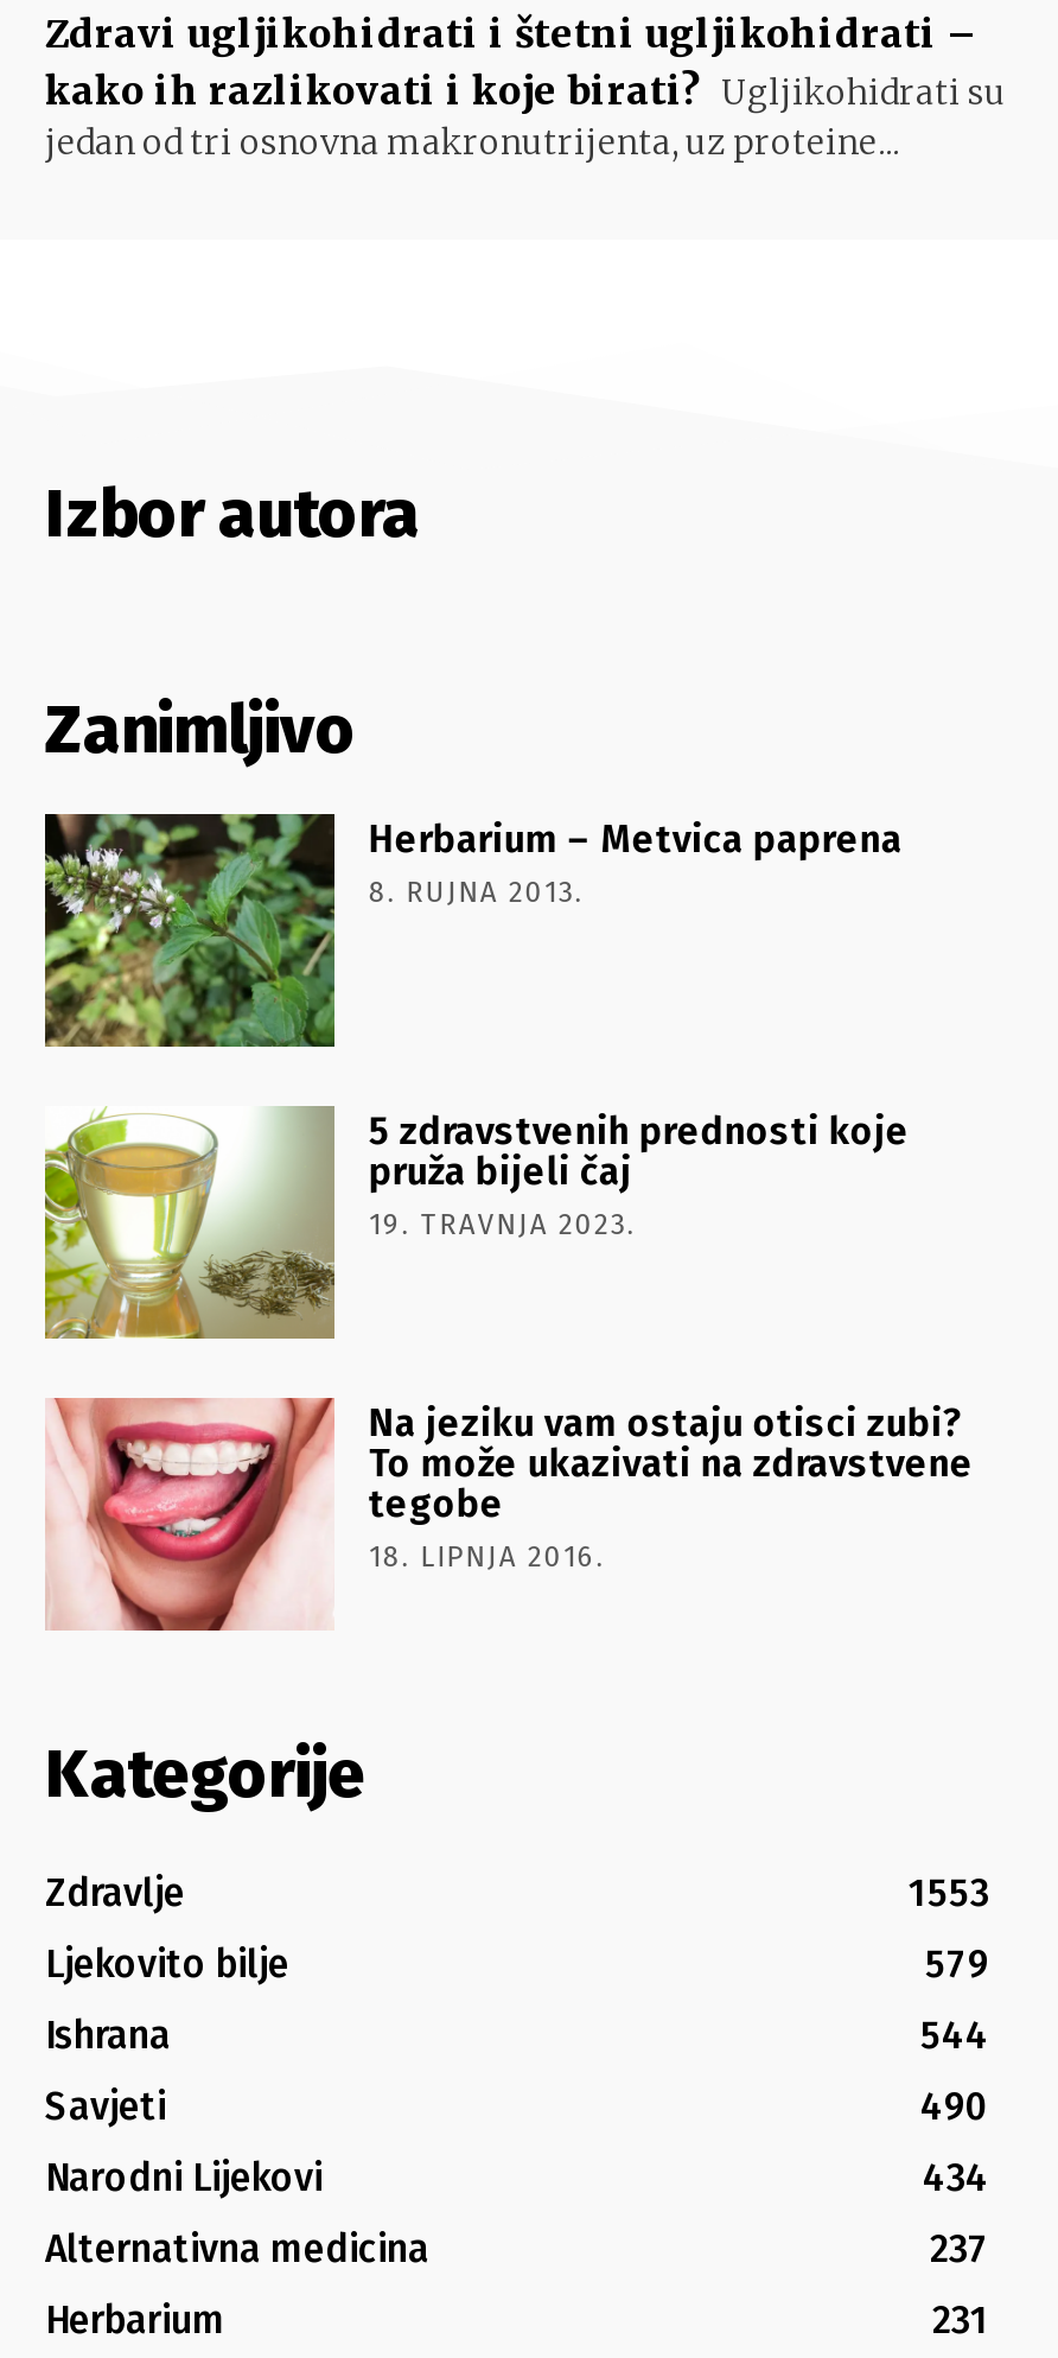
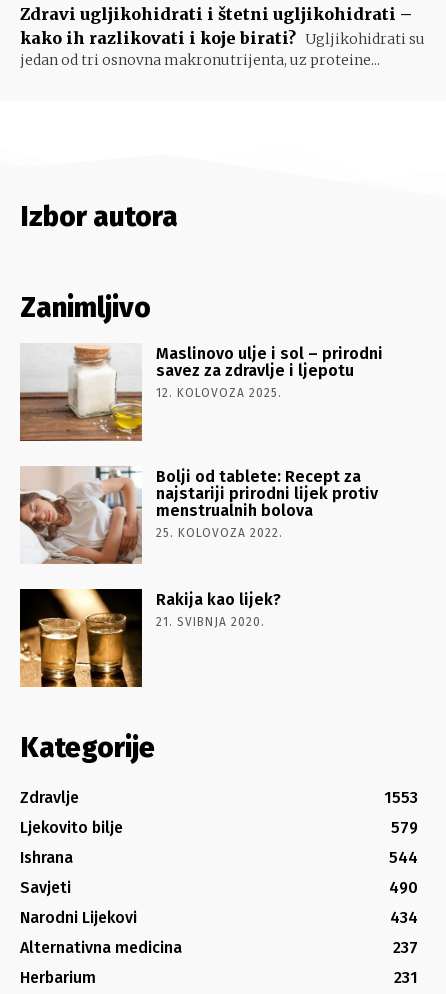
[43,812,902,1049] [image] | Herbarium – Metvica paprena | 8. RUJNA 2013. -> [20,343,383,442] [image] | Maslinovo ulje i sol – prirodni | savez za zdravlje i ljepotu | 12. KOLOVOZA 2025.
[43,1104,910,1341] [image] | 5 zdravstvenih prednosti koje | pruža bijeli čaj | 19. TRAVNJA 2023. -> [19,465,378,564] [image] | Bolji od tablete: Recept za | najstariji prirodni lijek protiv | menstrualnih bolova | 25. KOLOVOZA 2022.
[45,1396,974,1633] [image] | Na jeziku vam ostaju otisci zubi? | To može ukazivati na zdravstvene | tegobe | 18. LIPNJA 2016. -> [19,588,281,688] [image] | Rakija kao lijek? | 21. SVIBNJA 2020.

